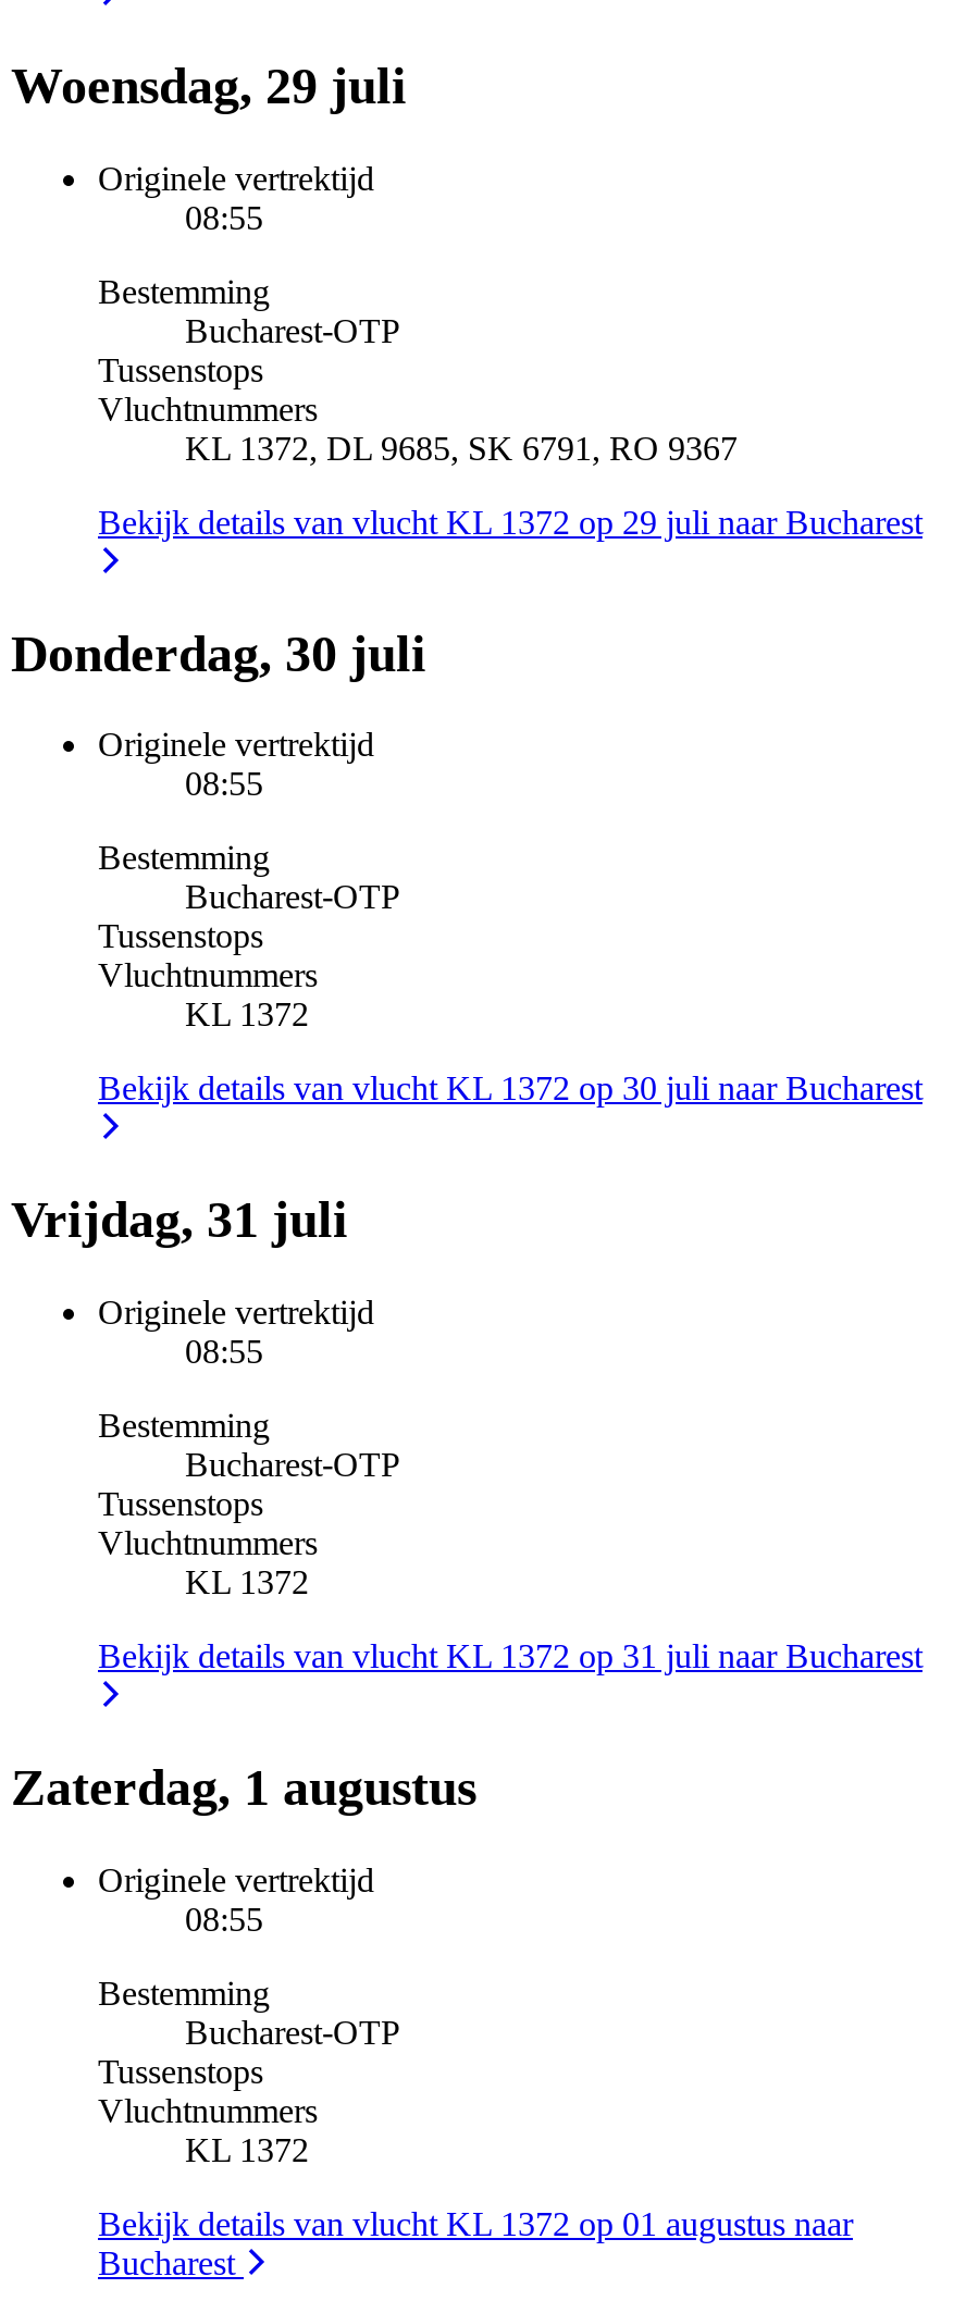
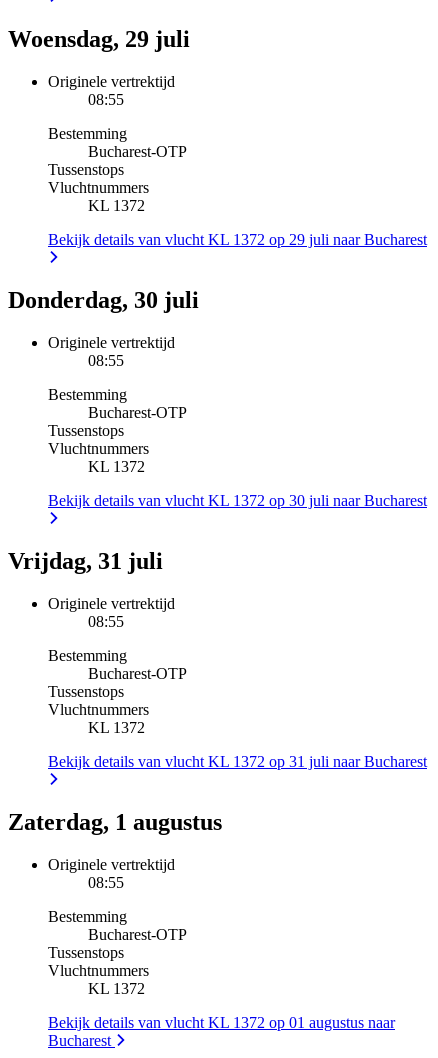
[185,429,738,466] KL 1372, DL 9685, SK 6791, RO 9367 -> [88,197,145,214] KL 1372

